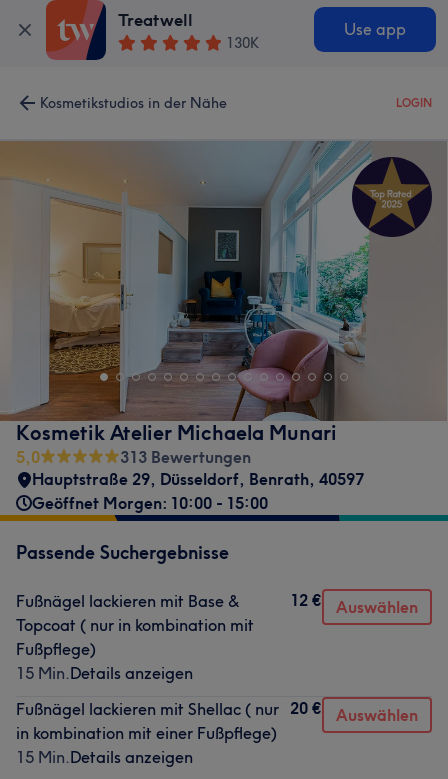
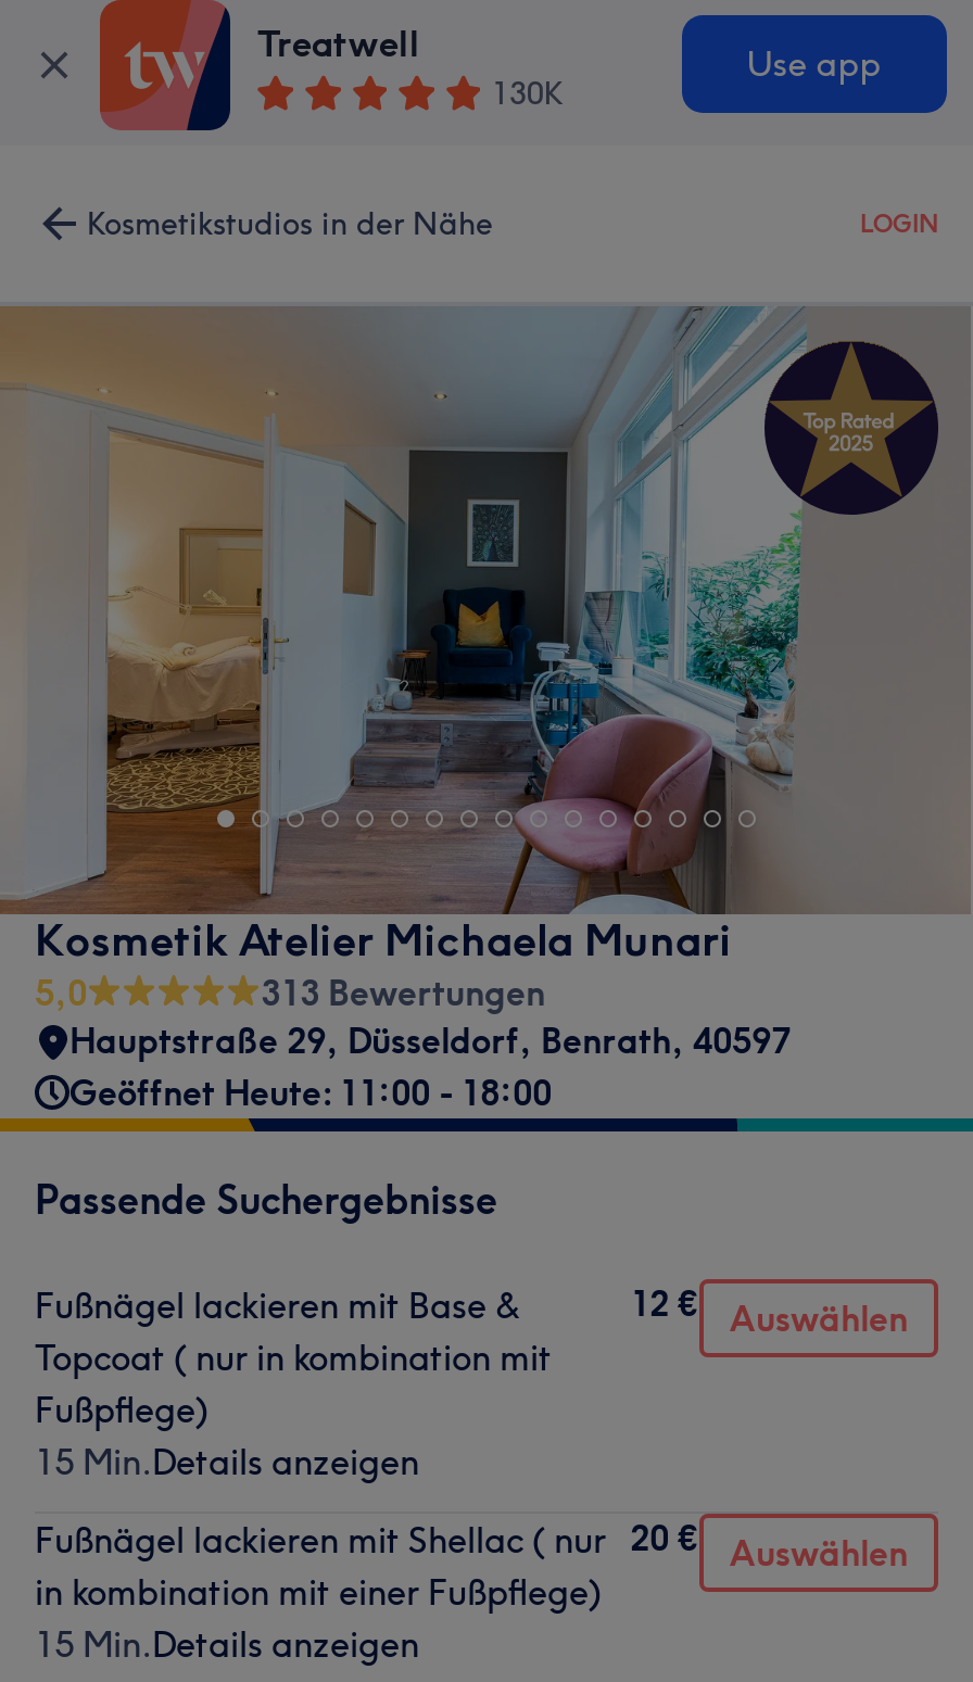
[32,493,268,513] Geöffnet Morgen: 10:00 - 15:00 -> [69,1071,552,1114] Geöffnet Heute: 11:00 - 18:00

